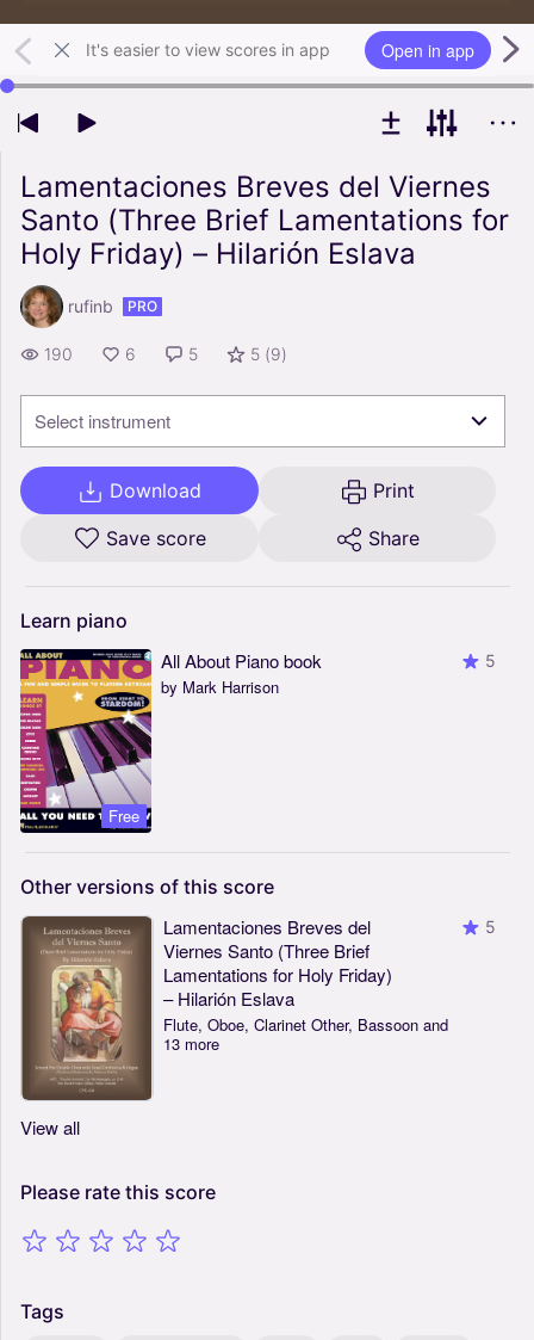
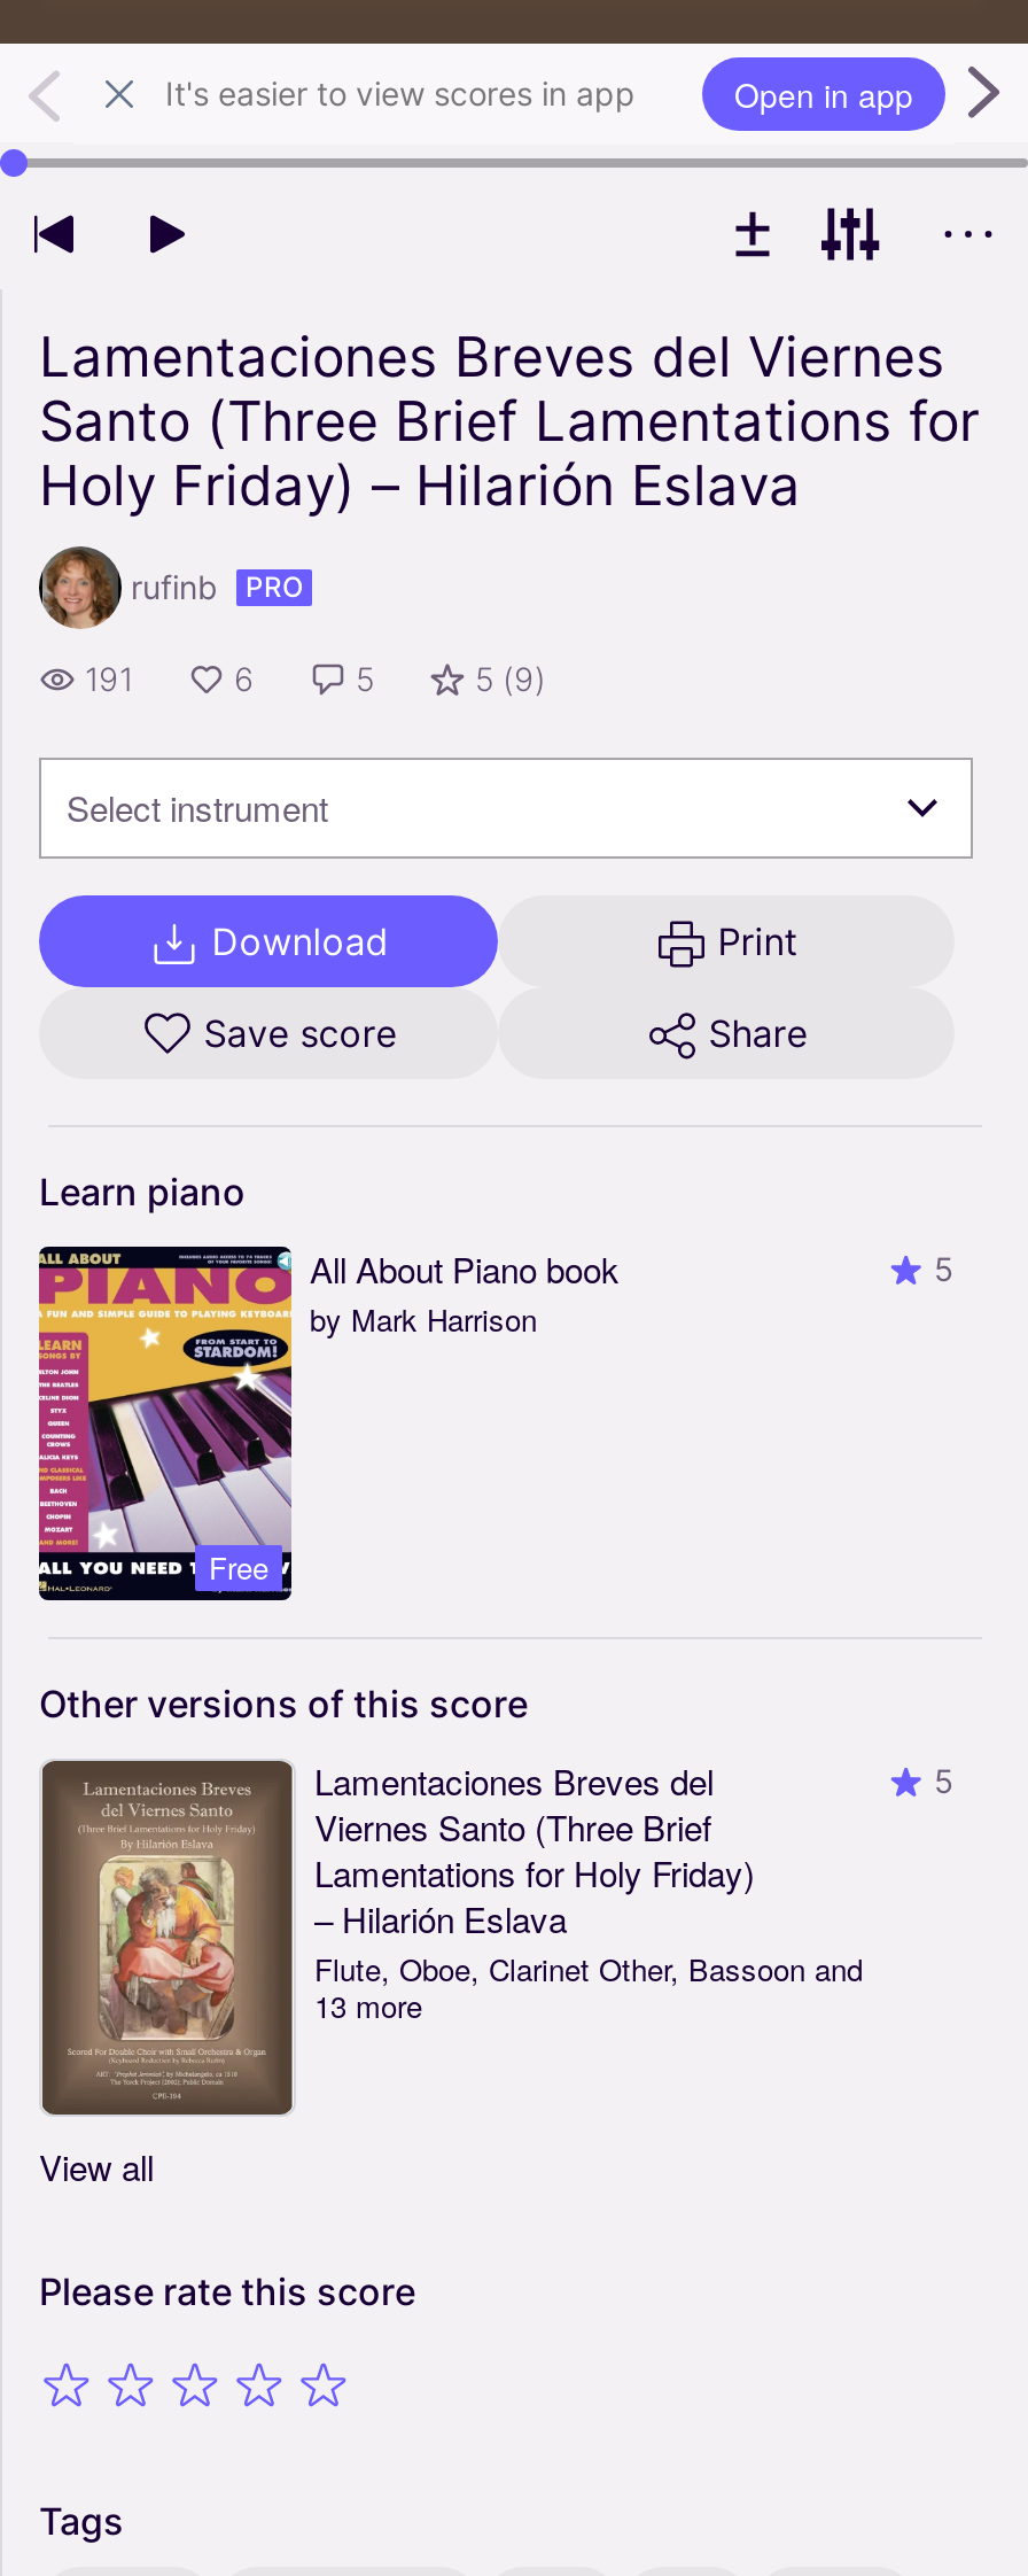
[44,343,73,364] 190 -> [85,658,133,697] 191

